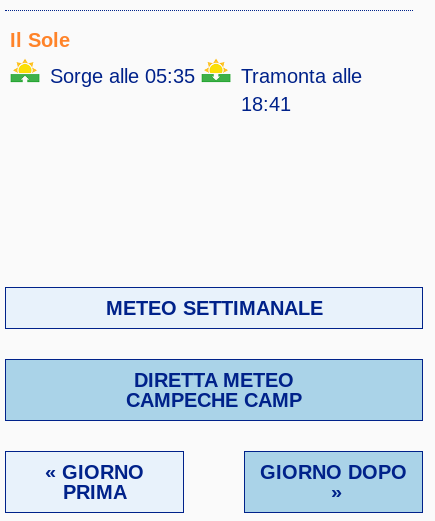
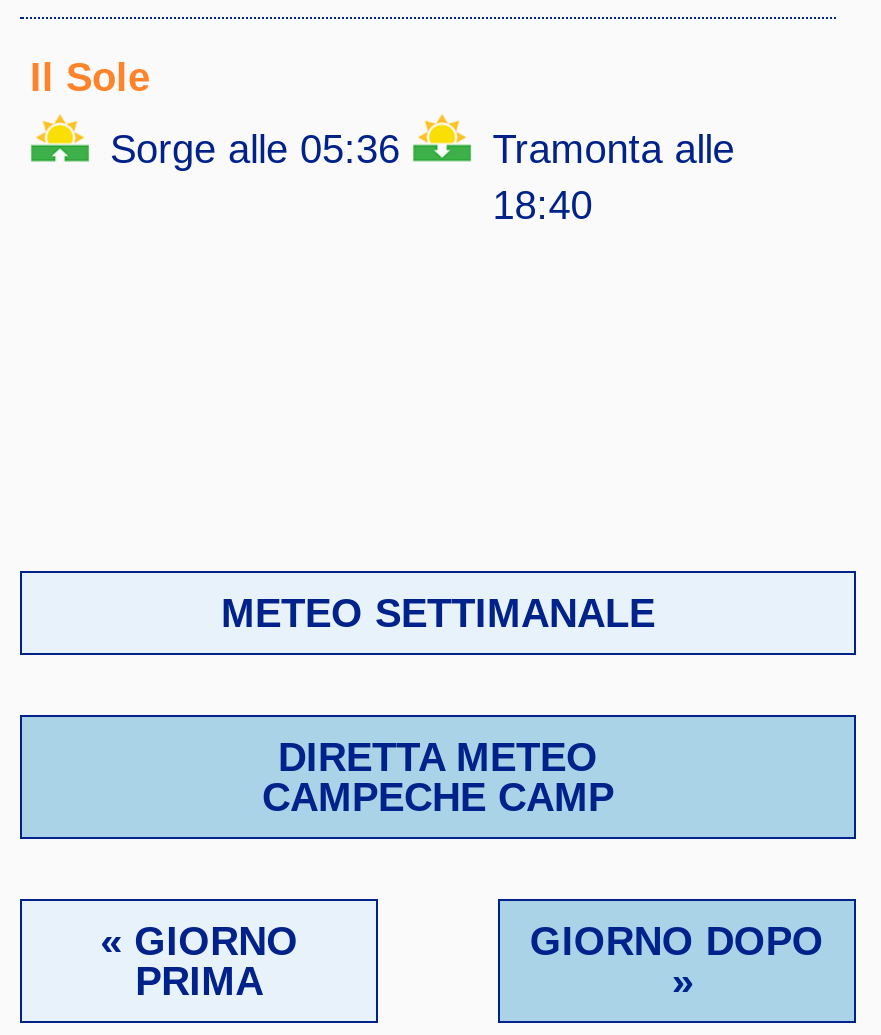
[50,65,195,87] Sorge alle 05:35 -> [110,127,400,171] Sorge alle 05:36
[241,93,291,115] 18:41 -> [493,183,593,227] 18:40

